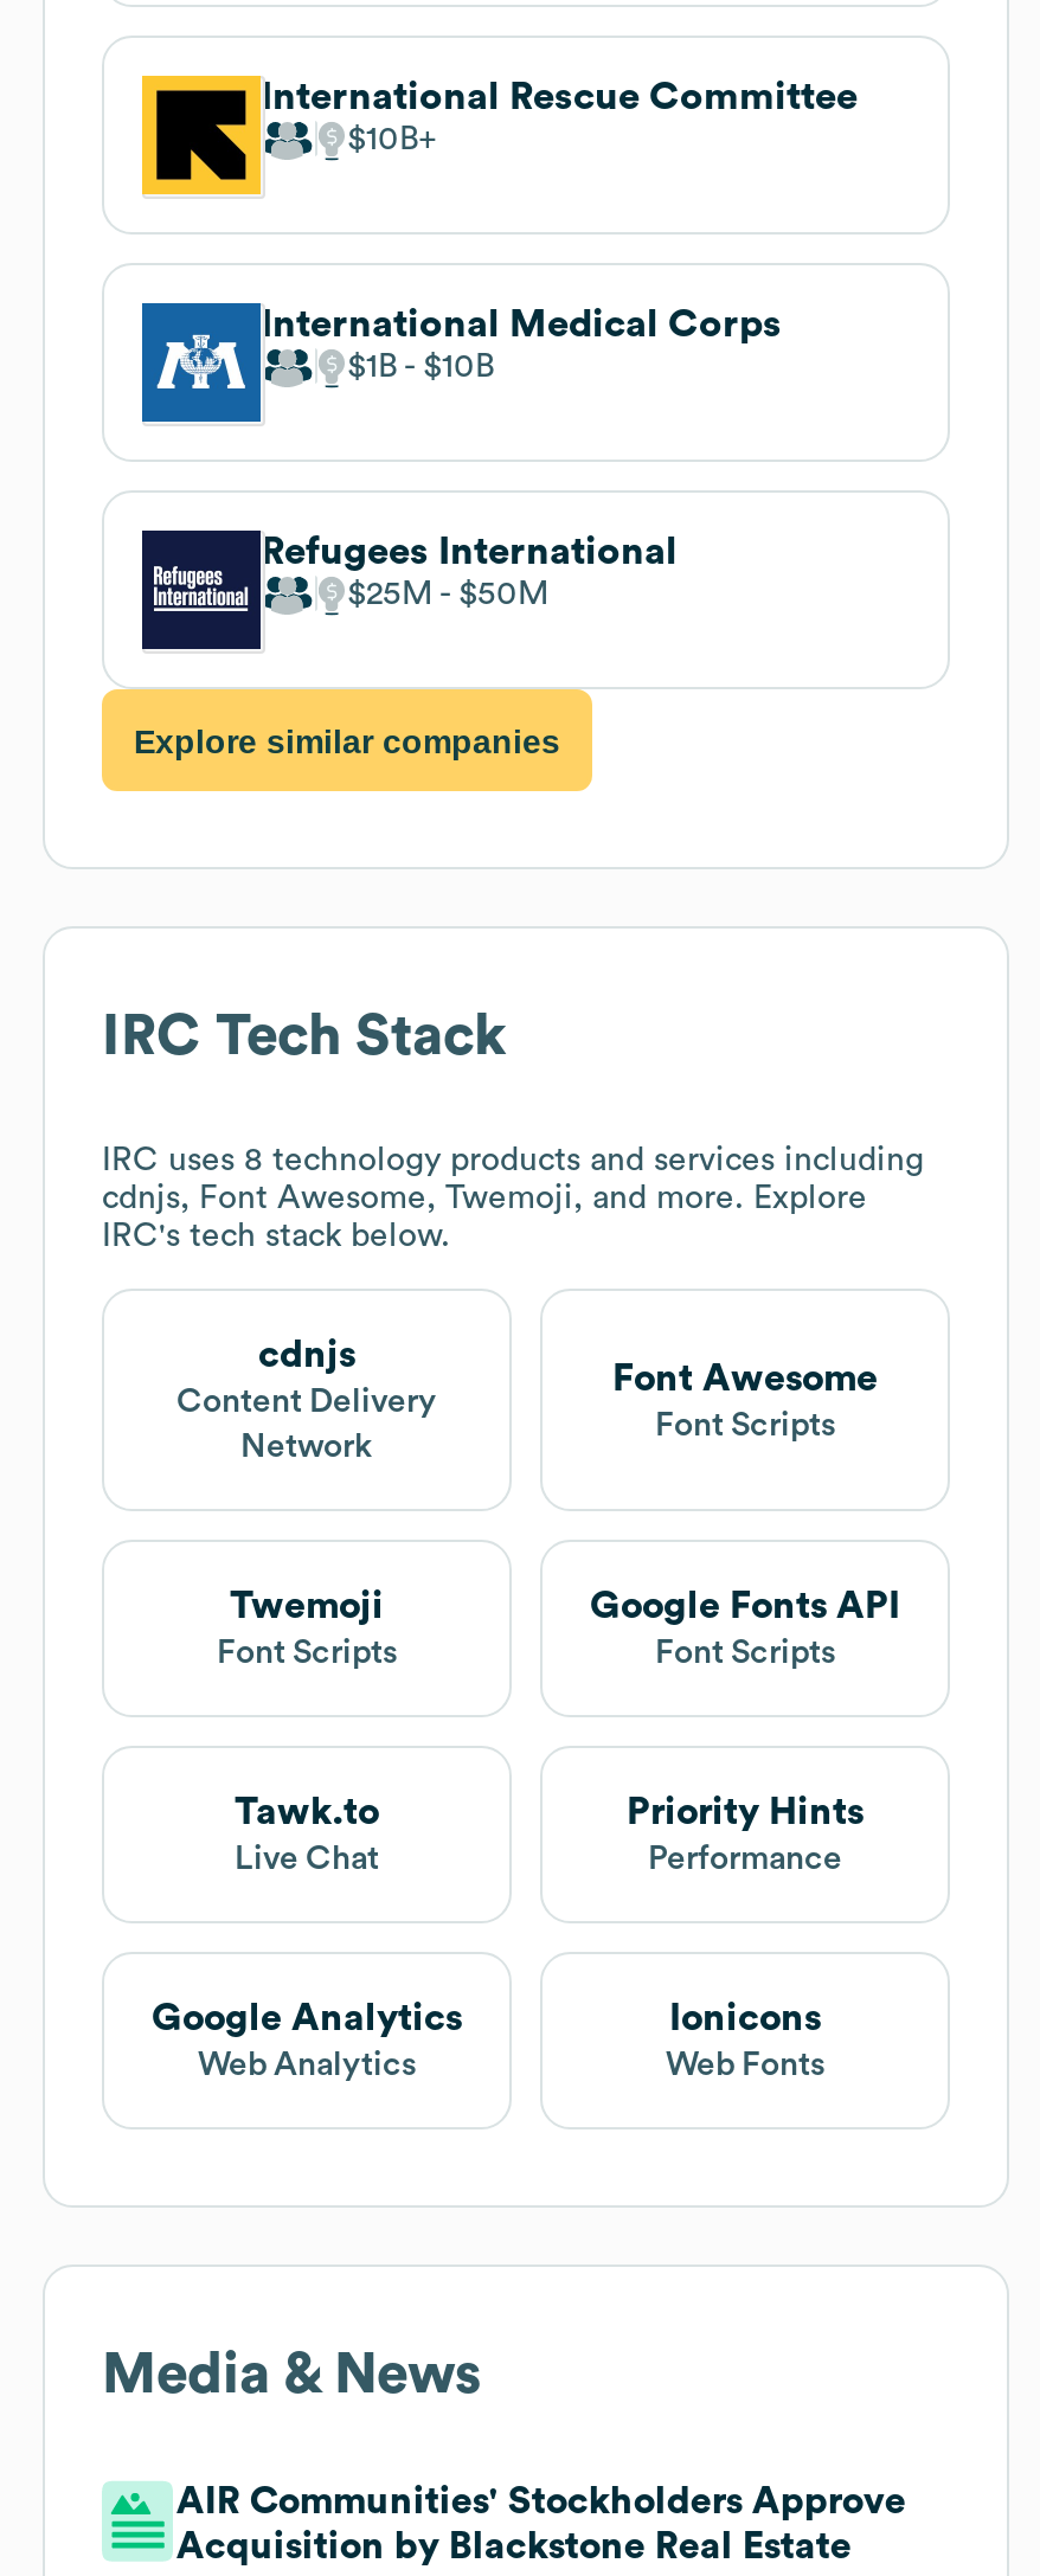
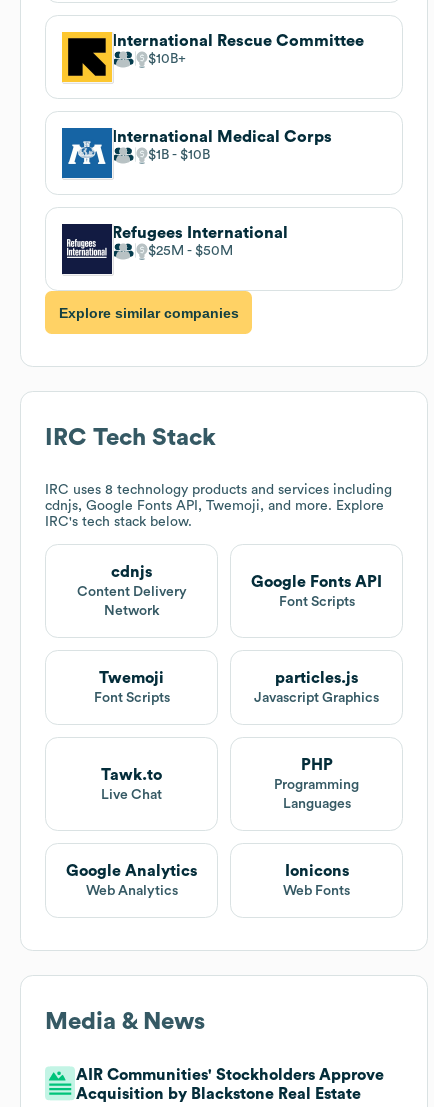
[102,1182,867,1215] cdnjs, Font Awesome, Twemoji, and more. Explore -> [45,499,384,513] cdnjs, Google Fonts API, Twemoji, and more. Explore
[612,1358,878,1396] Font Awesome -> none
moved [590,1587,900,1625] -> [251,573,382,589]: Google Fonts API
[655,1637,835,1670] Font Scripts -> [254,670,379,705] particles.js | Javascript Graphics
[627,1793,864,1876] Priority Hints | Performance -> [274,757,359,811] PHP | Programming | Languages

